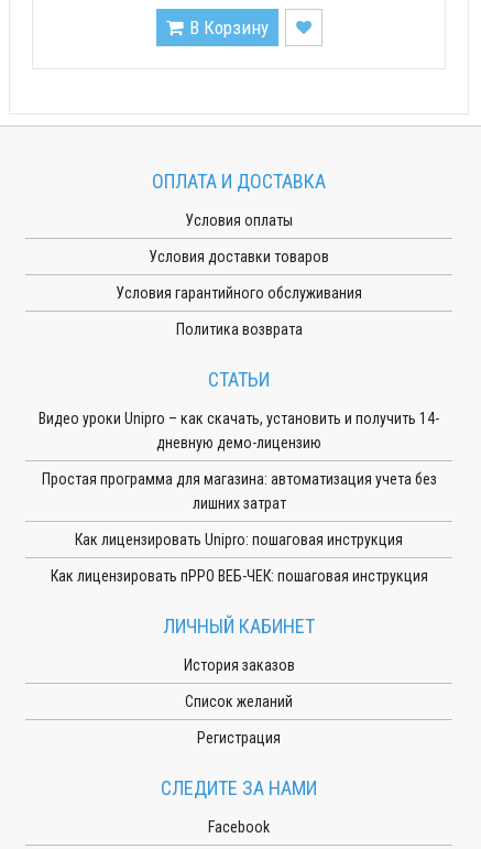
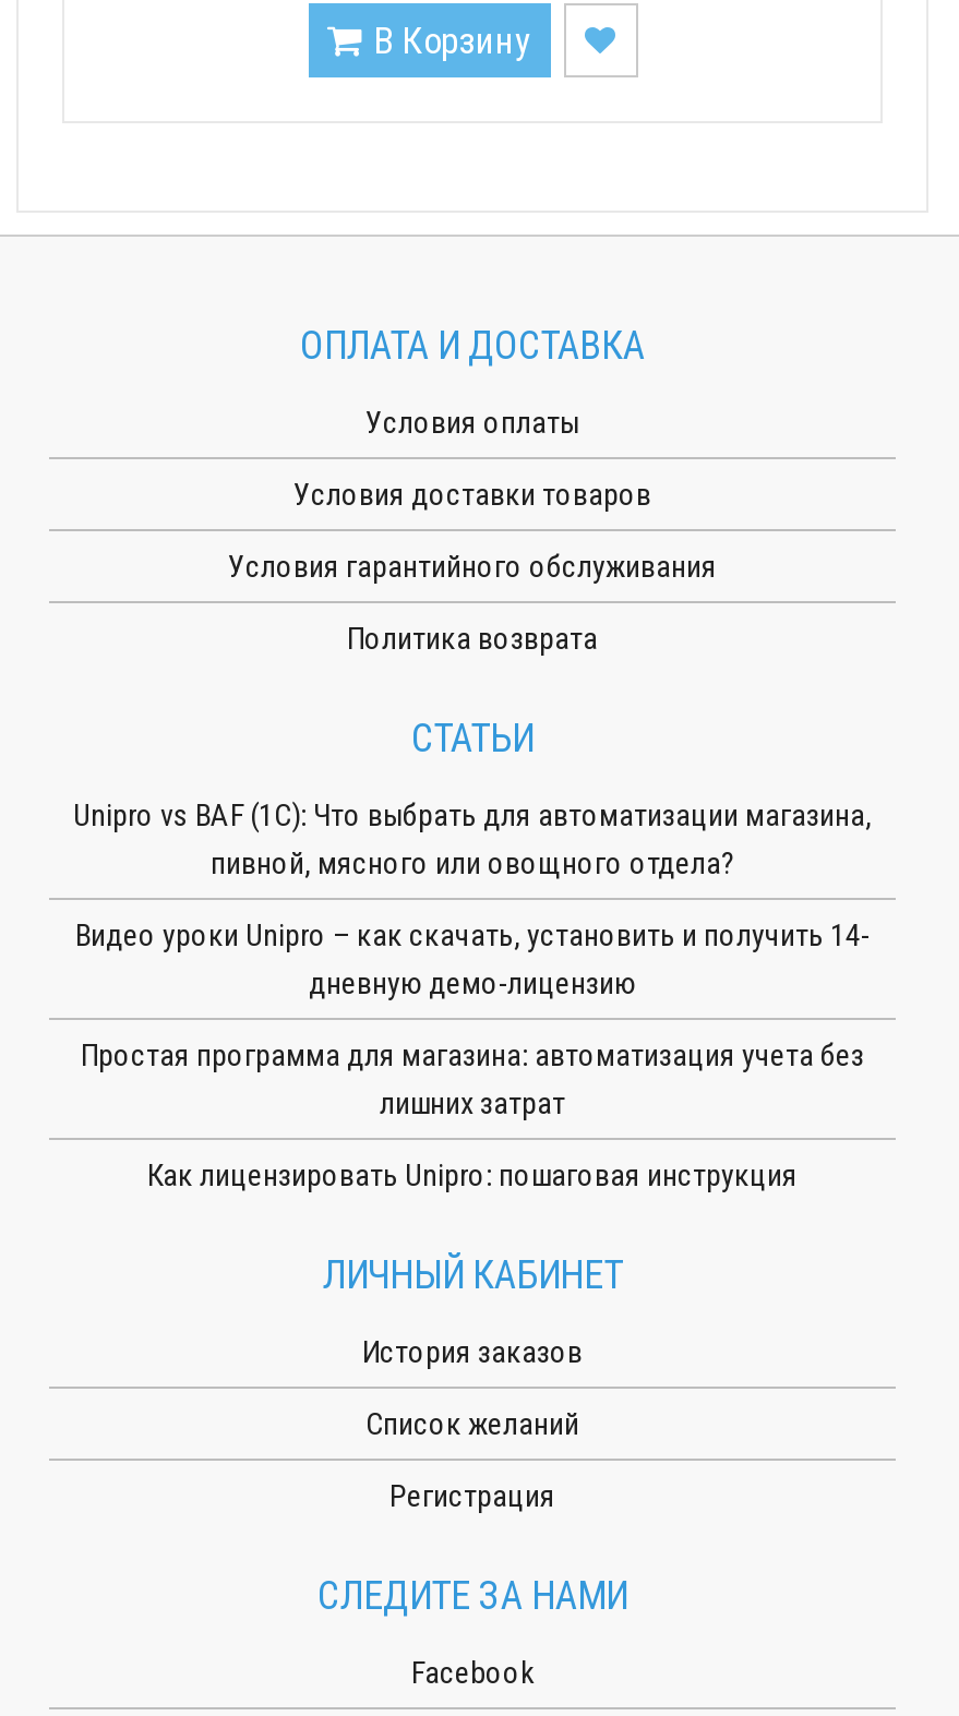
none -> [73,797,872,880] Unipro vs BAF (1С): Что выбрать для автоматизации магазина, | пивной, мясного или овощного отдела?
moved [39,410,439,548] -> [75,917,870,1192]: Видео уроки Unipro – как скачать, установить и получить 14- | дневную демо-лицензию | Простая программа для магазина: автоматизация учета без | лишних затрат | Как лицензировать Unipro: пошаговая инструкция
[50,567,428,585] Как лицензировать пРРО ВЕБ-ЧЕК: пошаговая инструкция -> none

